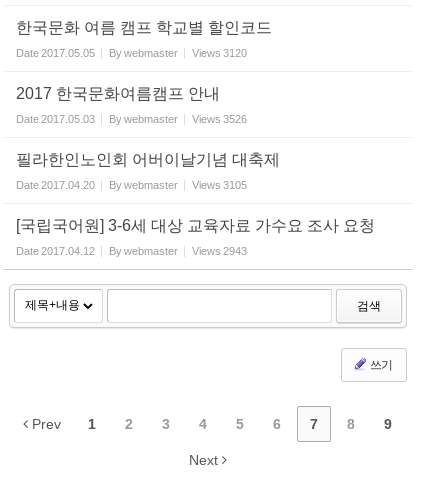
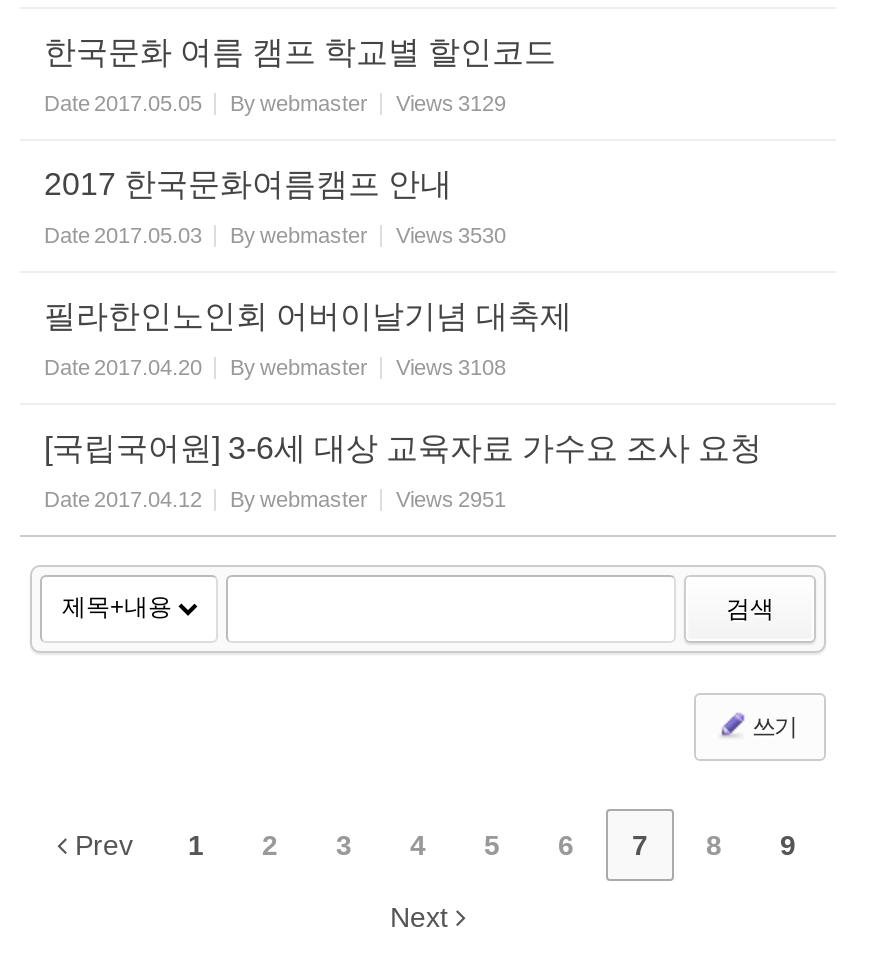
[16,46,247,58] Date 2017.05.05 By webmaster Views 3120 -> [44,90,506,114] Date 2017.05.05 By webmaster Views 3129
[16,112,247,124] Date 2017.05.03 By webmaster Views 3526 -> [44,222,506,246] Date 2017.05.03 By webmaster Views 3530
[16,178,247,190] Date 2017.04.20 By webmaster Views 3105 -> [44,354,506,378] Date 2017.04.20 By webmaster Views 3108
[16,244,247,256] Date 2017.04.12 By webmaster Views 2943 -> [44,486,506,510] Date 2017.04.12 By webmaster Views 2951

